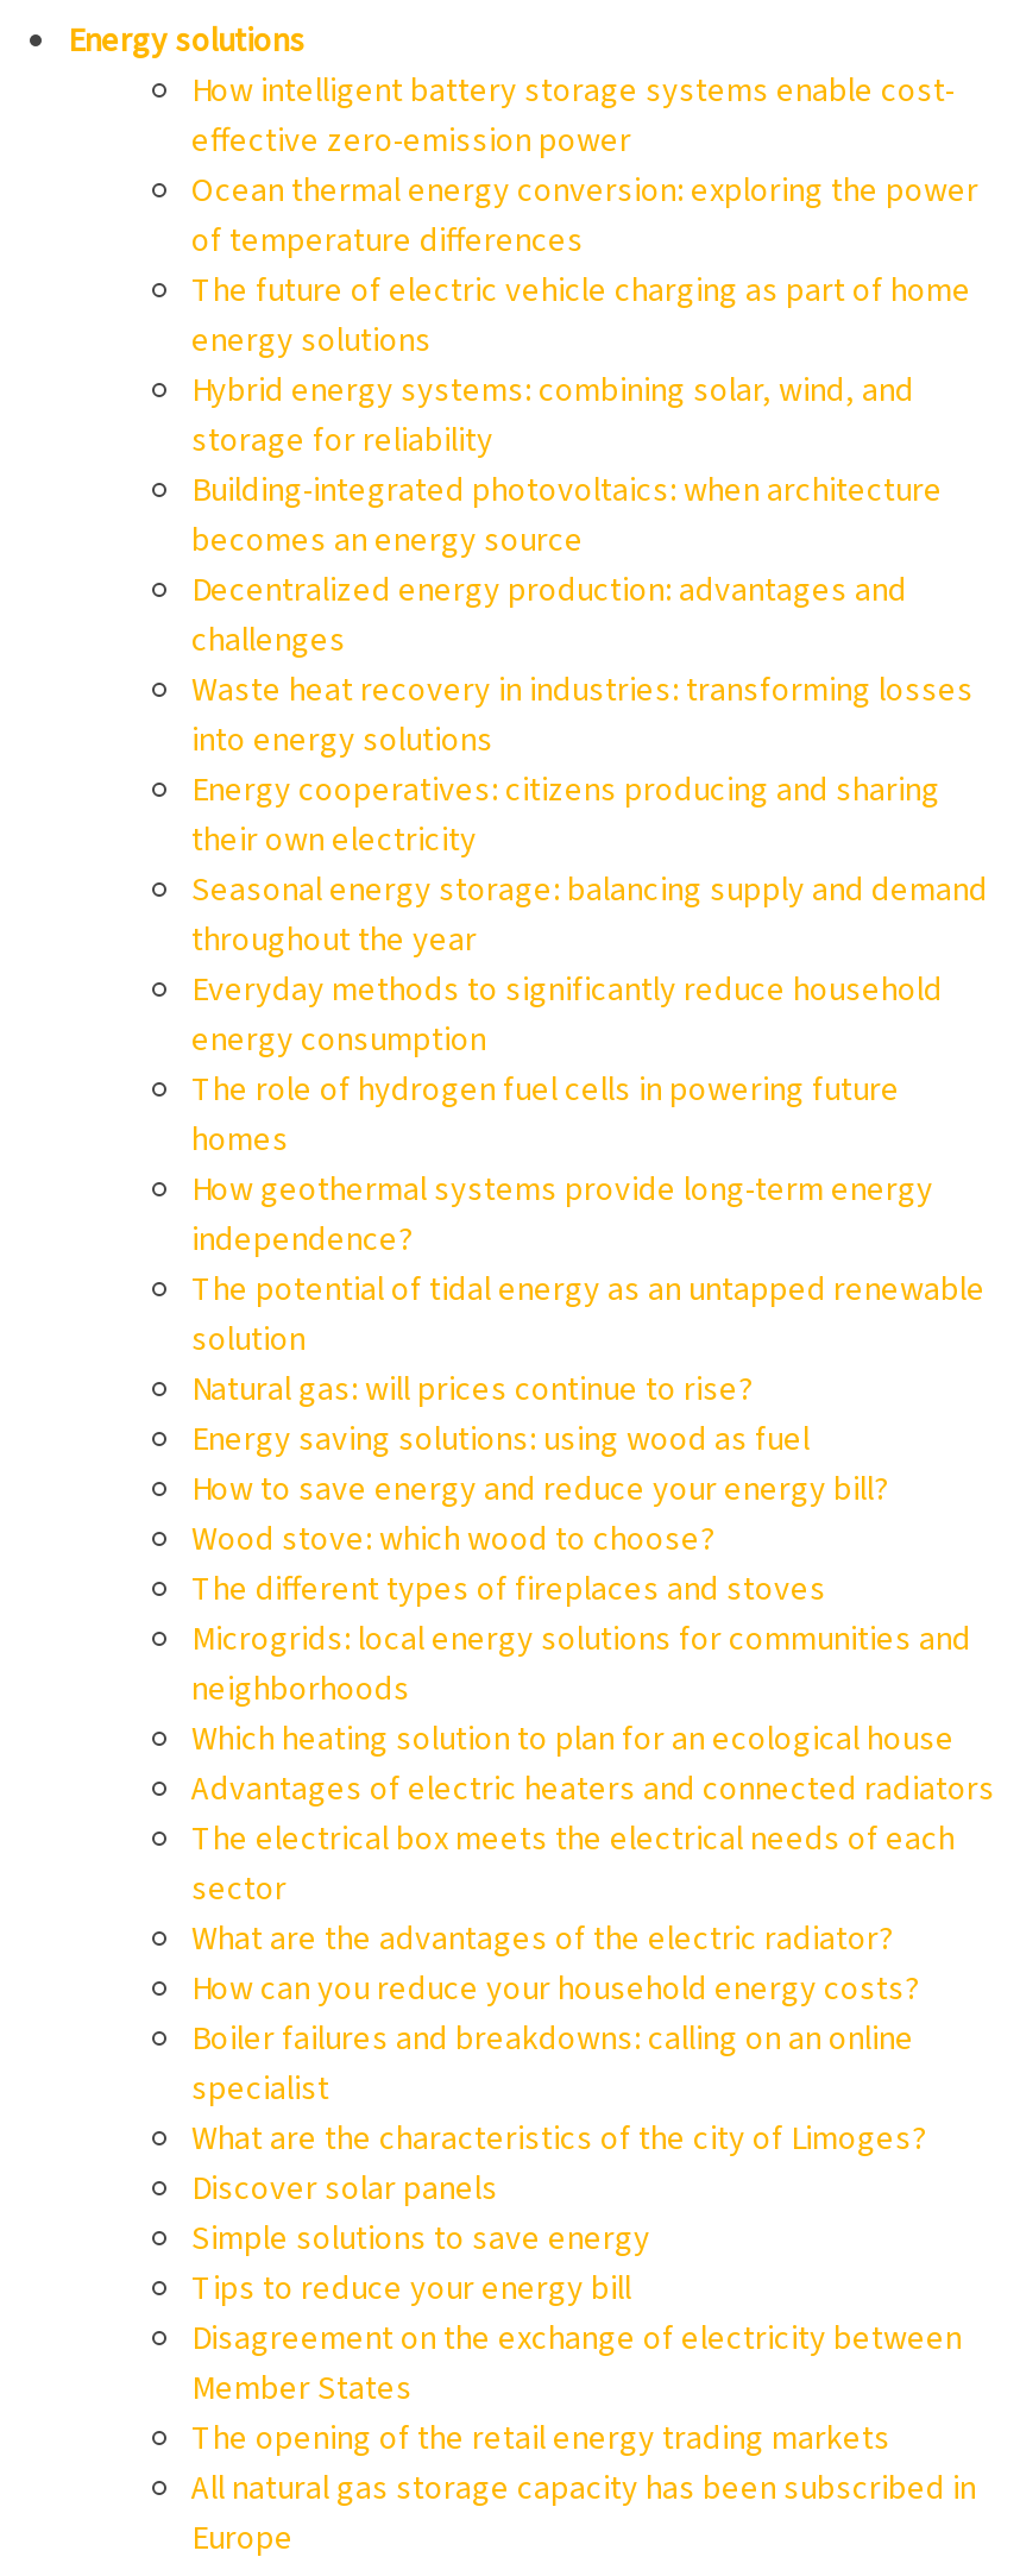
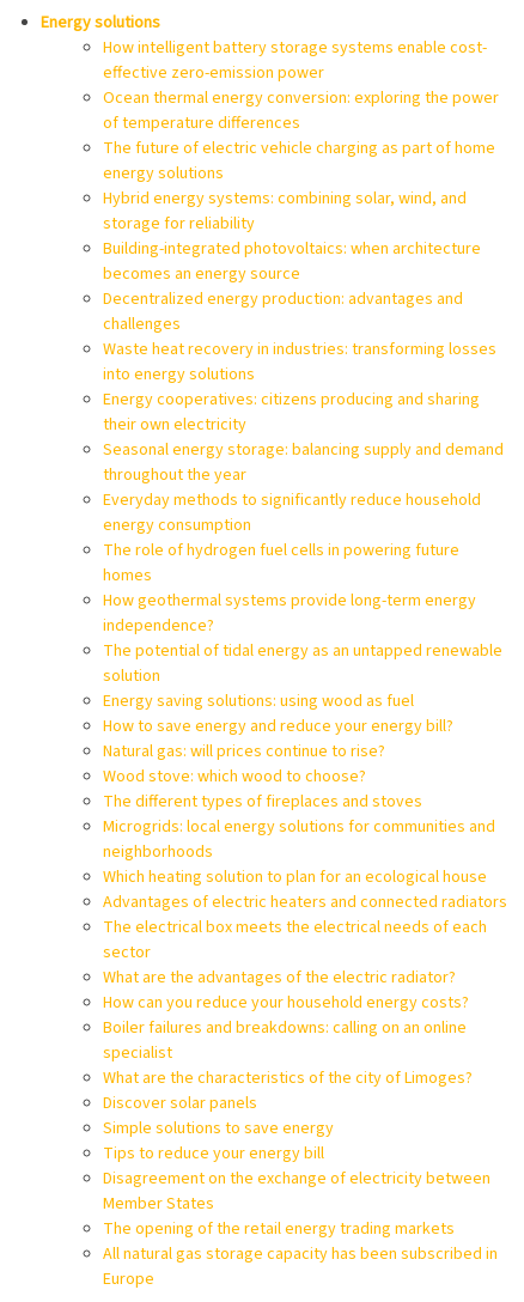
moved [191,1366,753,1414] -> [103,740,385,763]: Natural gas: will prices continue to rise?
moved [191,1416,888,1514] -> [103,689,453,738]: Energy saving solutions: using wood as fuel | How to save energy and reduce your energy bill?

